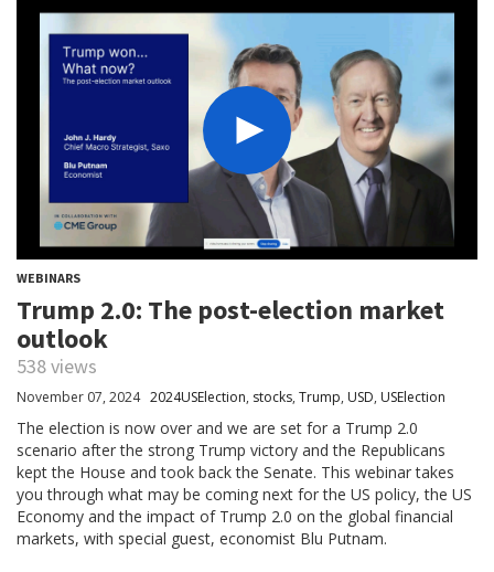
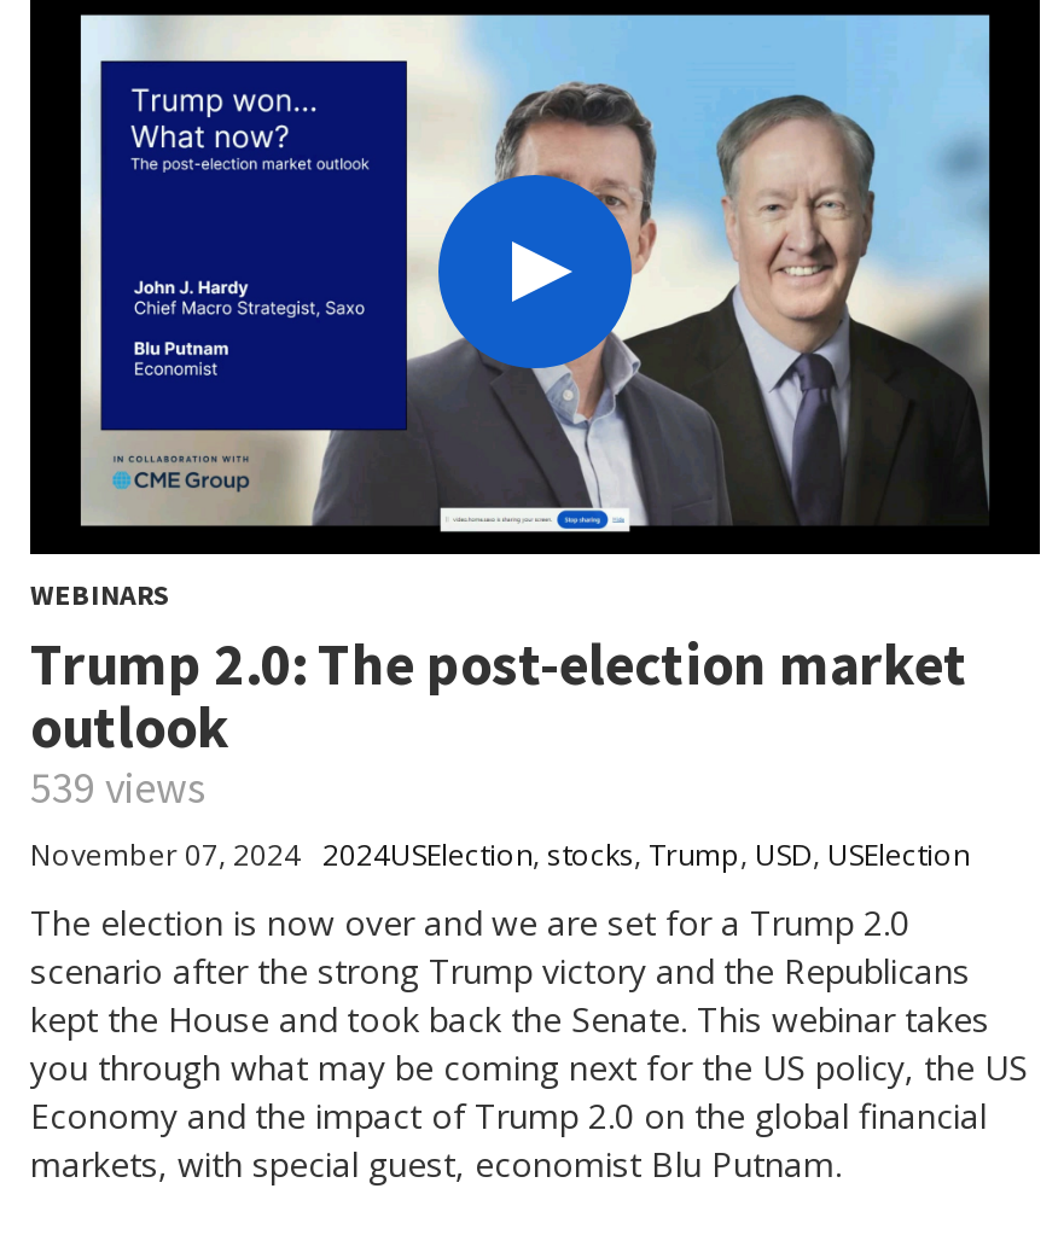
[17,353,97,379] 538 views -> [30,760,207,815] 539 views

